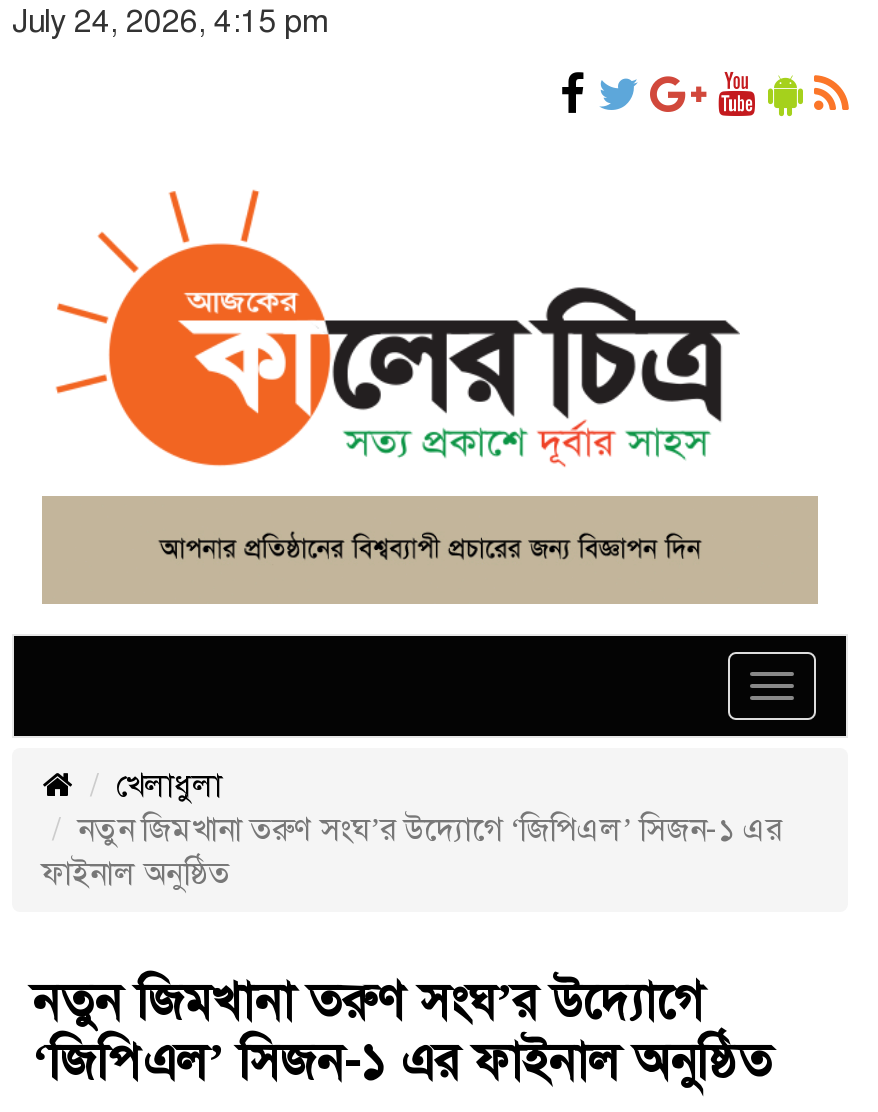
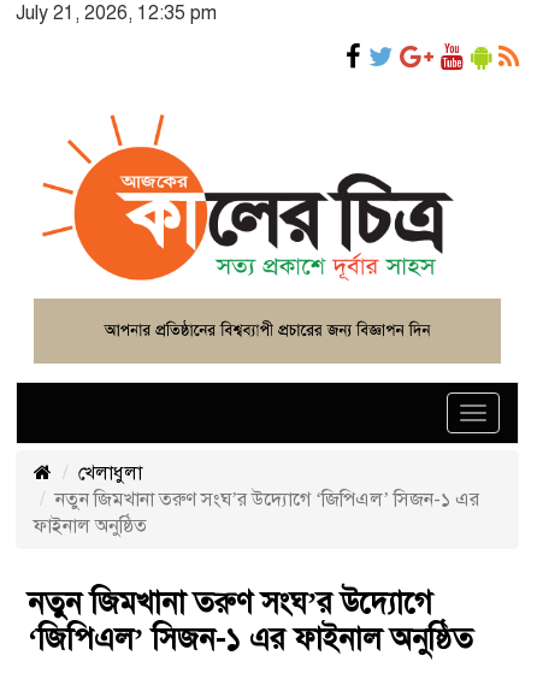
[12,2,328,42] July 24, 2026, 4:15 pm -> [16,1,217,25] July 21, 2026, 12:35 pm

